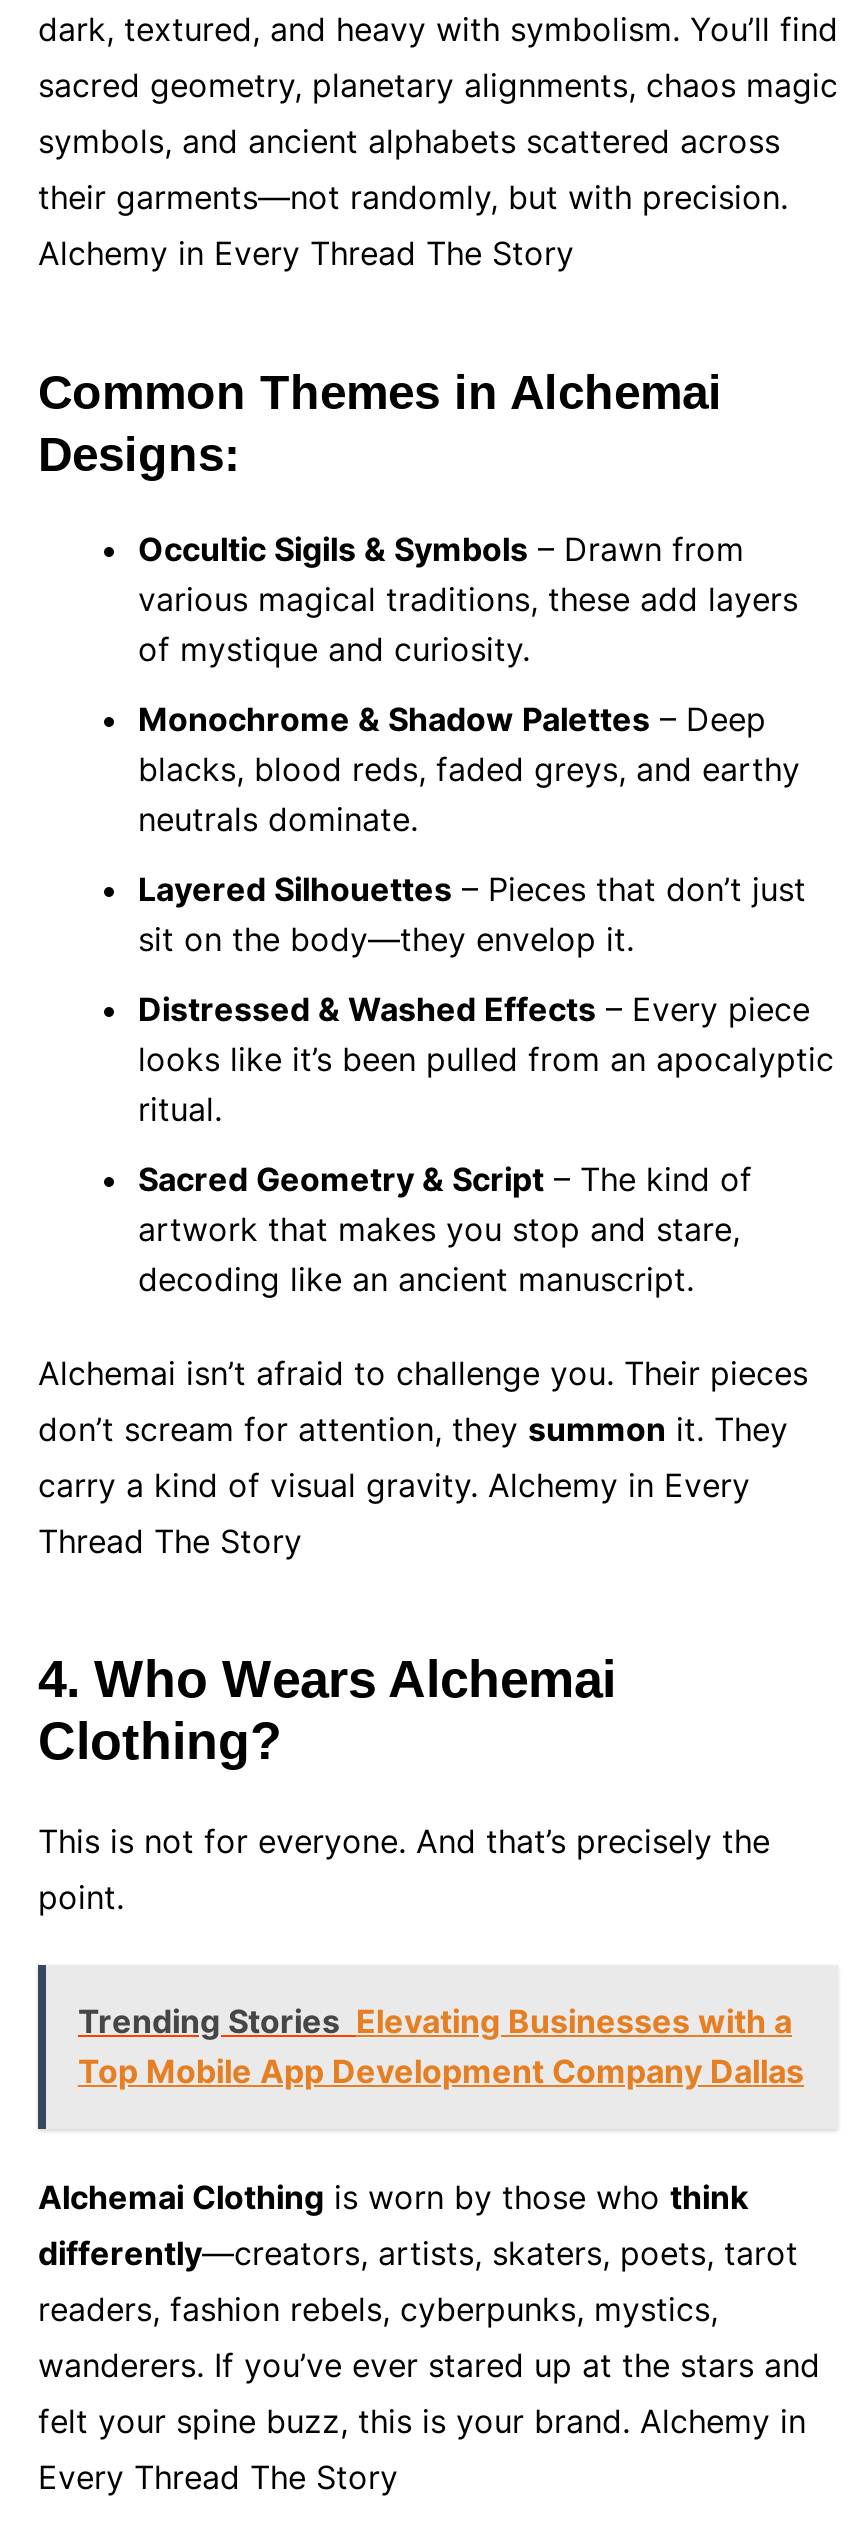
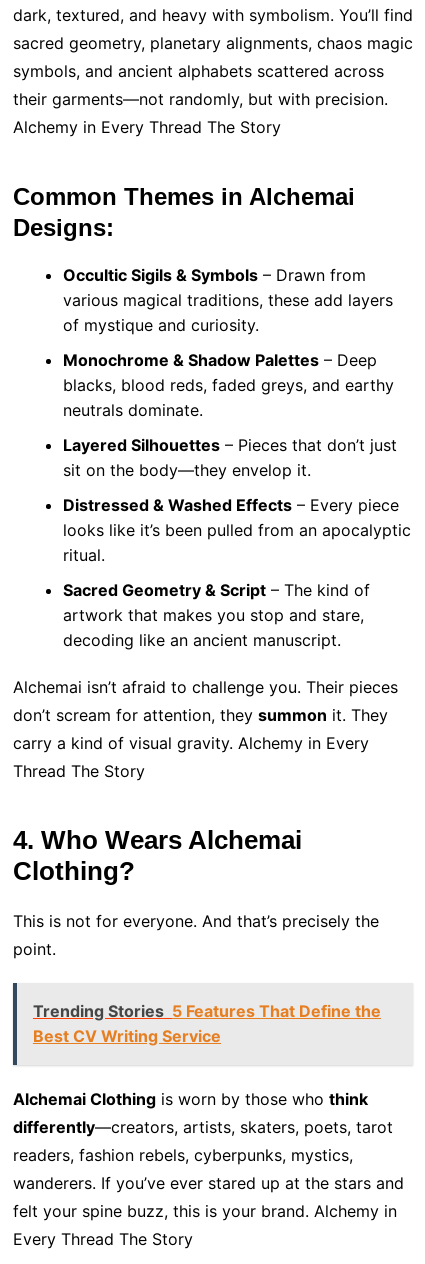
[78,2002,804,2092] Trending Stories Elevating Businesses with a | Top Mobile App Development Company Dallas -> [33,1001,381,1046] Trending Stories 5 Features That Define the | Best CV Writing Service

